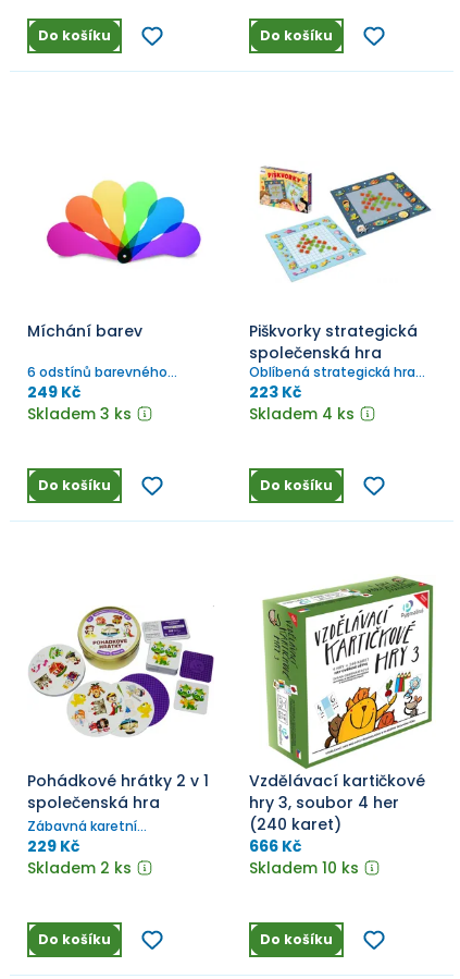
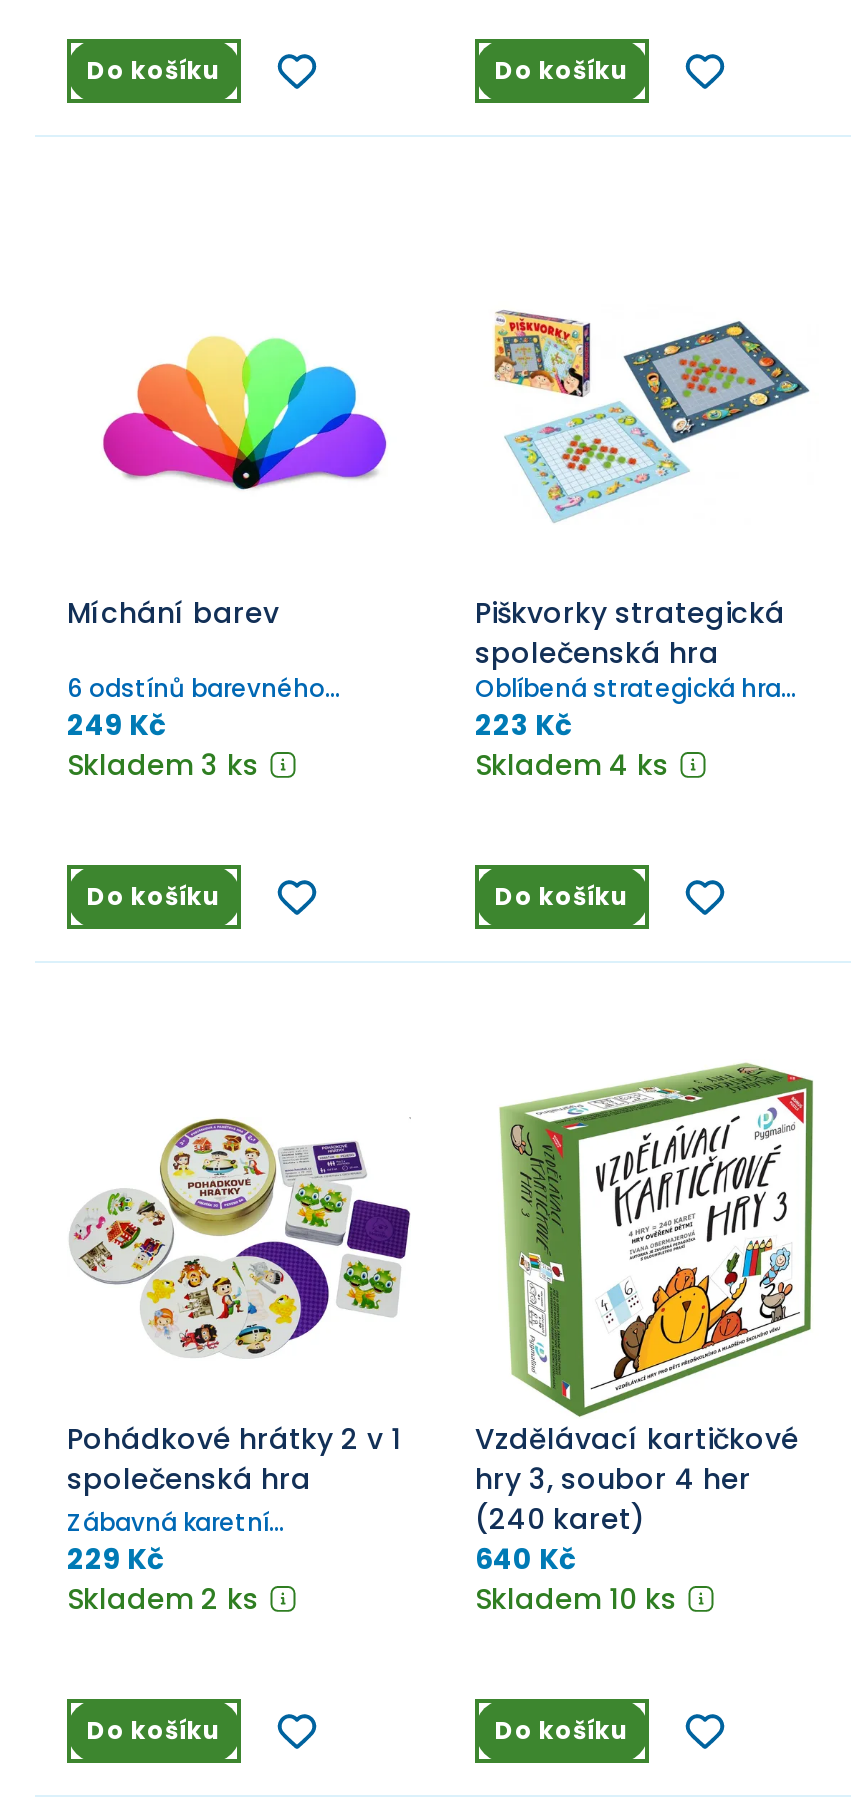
[249,835,301,857] 666 Kč -> [475,1539,575,1579] 640 Kč

